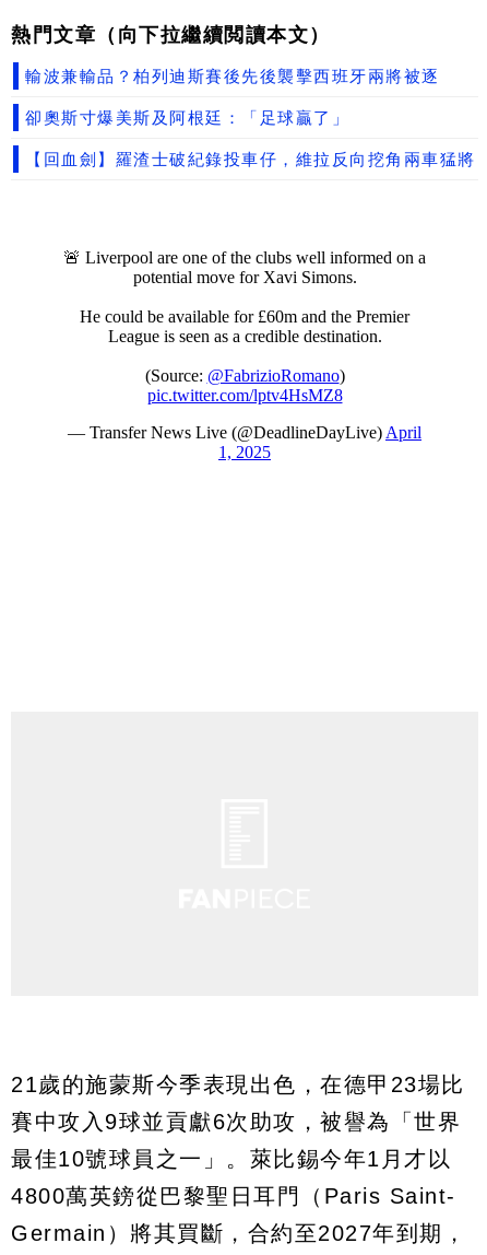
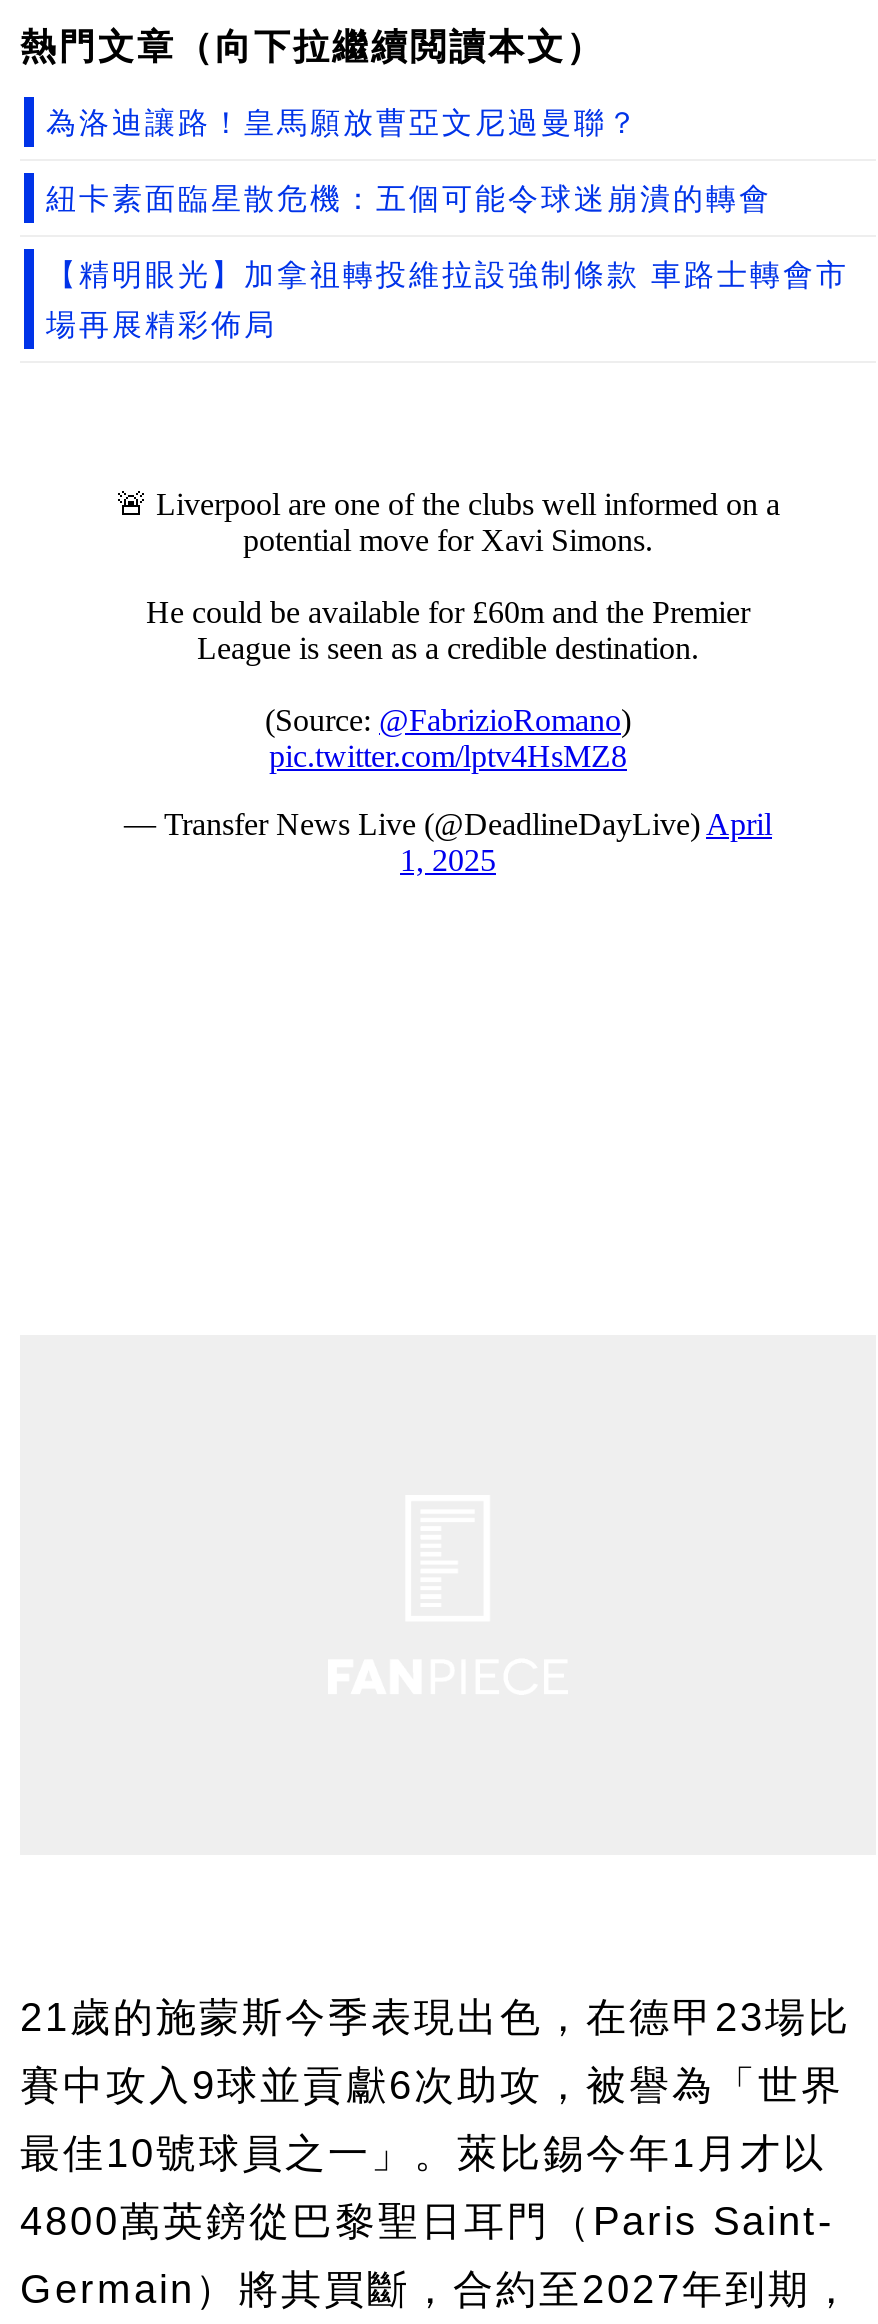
[25,67,476,168] 輸波兼輸品？柏列迪斯賽後先後襲擊西班牙兩將被逐 | 卻奧斯寸爆美斯及阿根廷：「足球贏了」 | 【回血劍】羅渣士破紀錄投車仔，維拉反向挖角兩車猛將 -> [46,105,849,341] 為洛迪讓路！皇馬願放曹亞文尼過曼聯？ | 紐卡素面臨星散危機：五個可能令球迷崩潰的轉會 | 【精明眼光】加拿祖轉投維拉設強制條款 車路士轉會市 | 場再展精彩佈局

